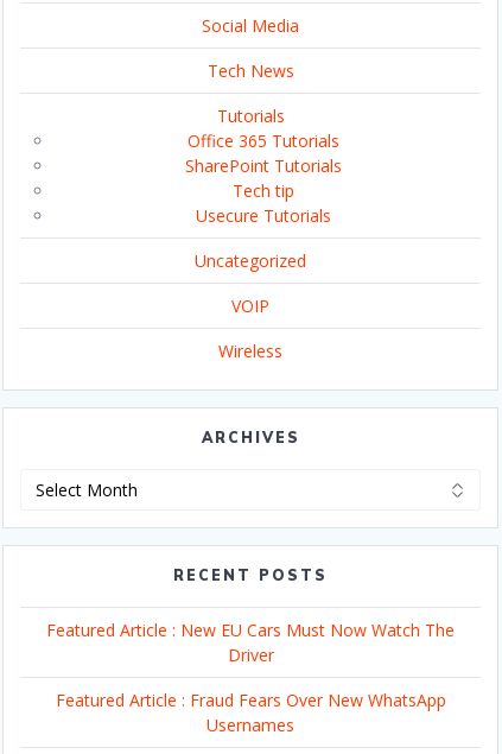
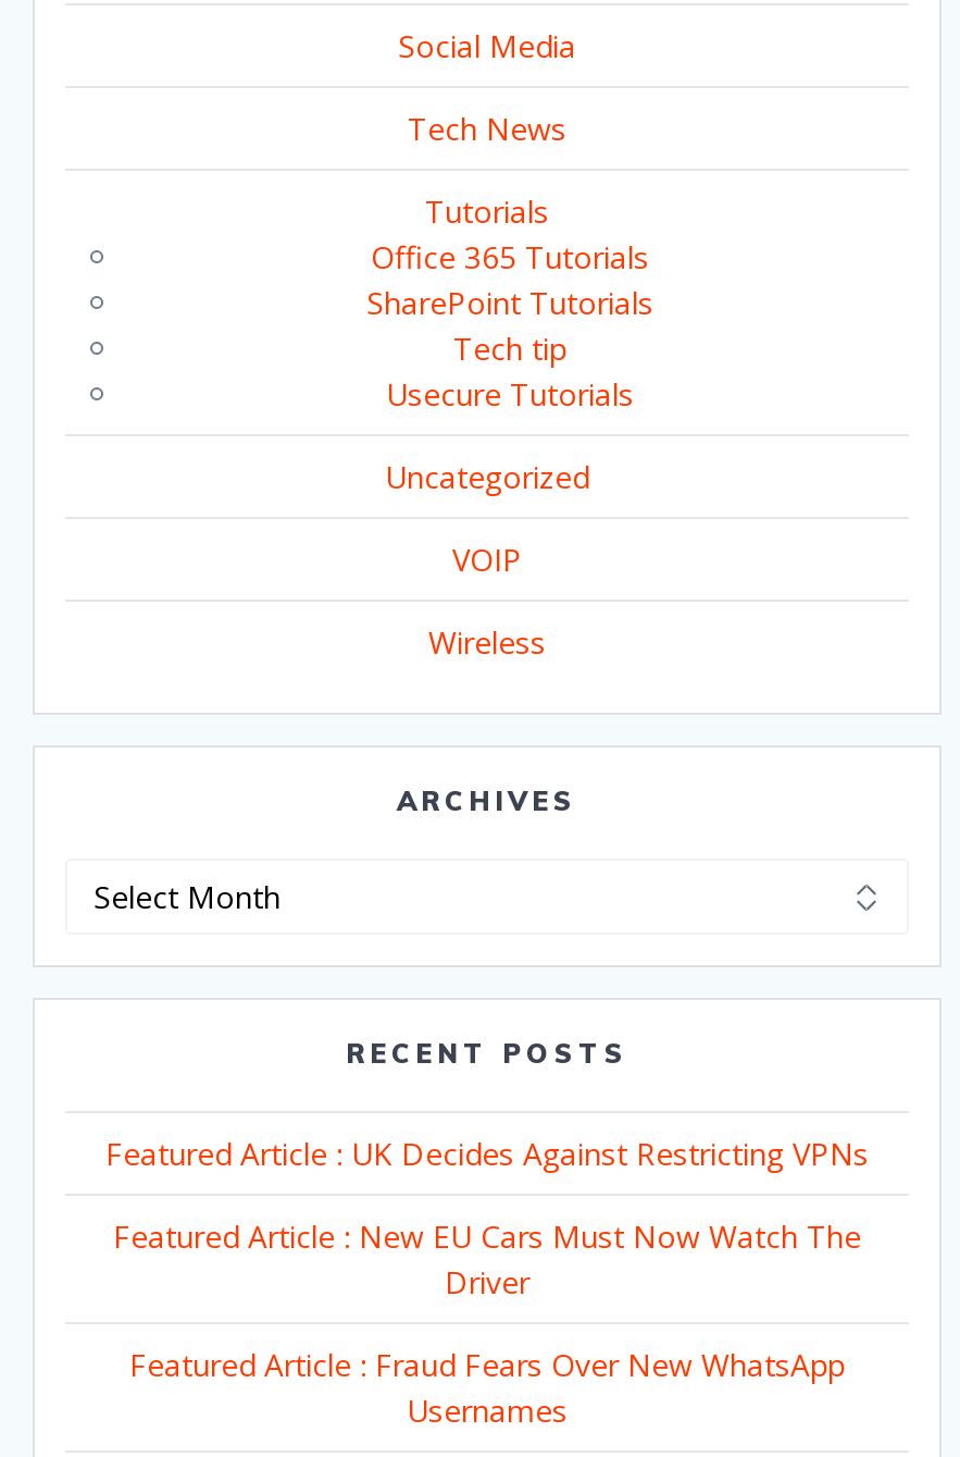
none -> [105,1133,869,1174] Featured Article : UK Decides Against Restricting VPNs

